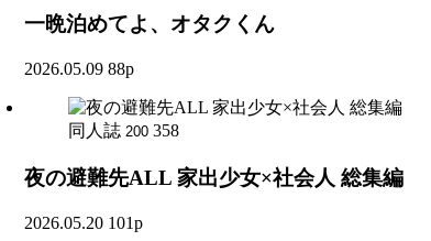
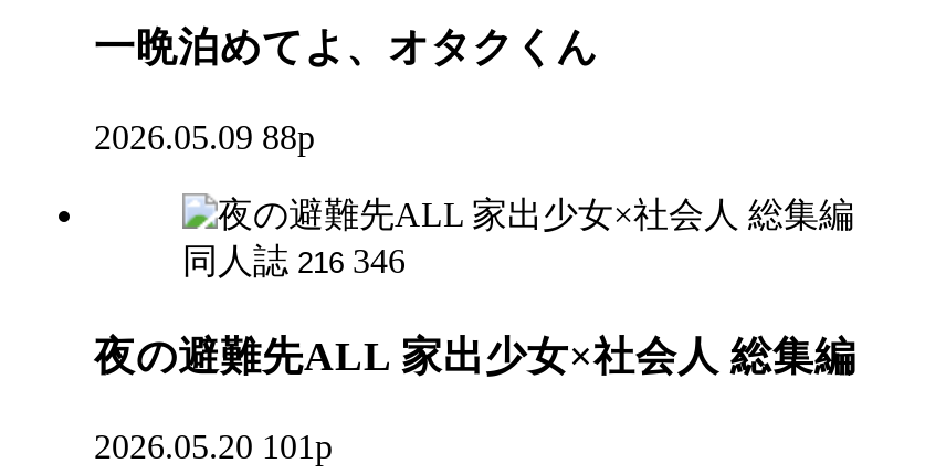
[68,121,179,140] 同人誌 200 358 -> [182,242,406,280] 同人誌 216 346

